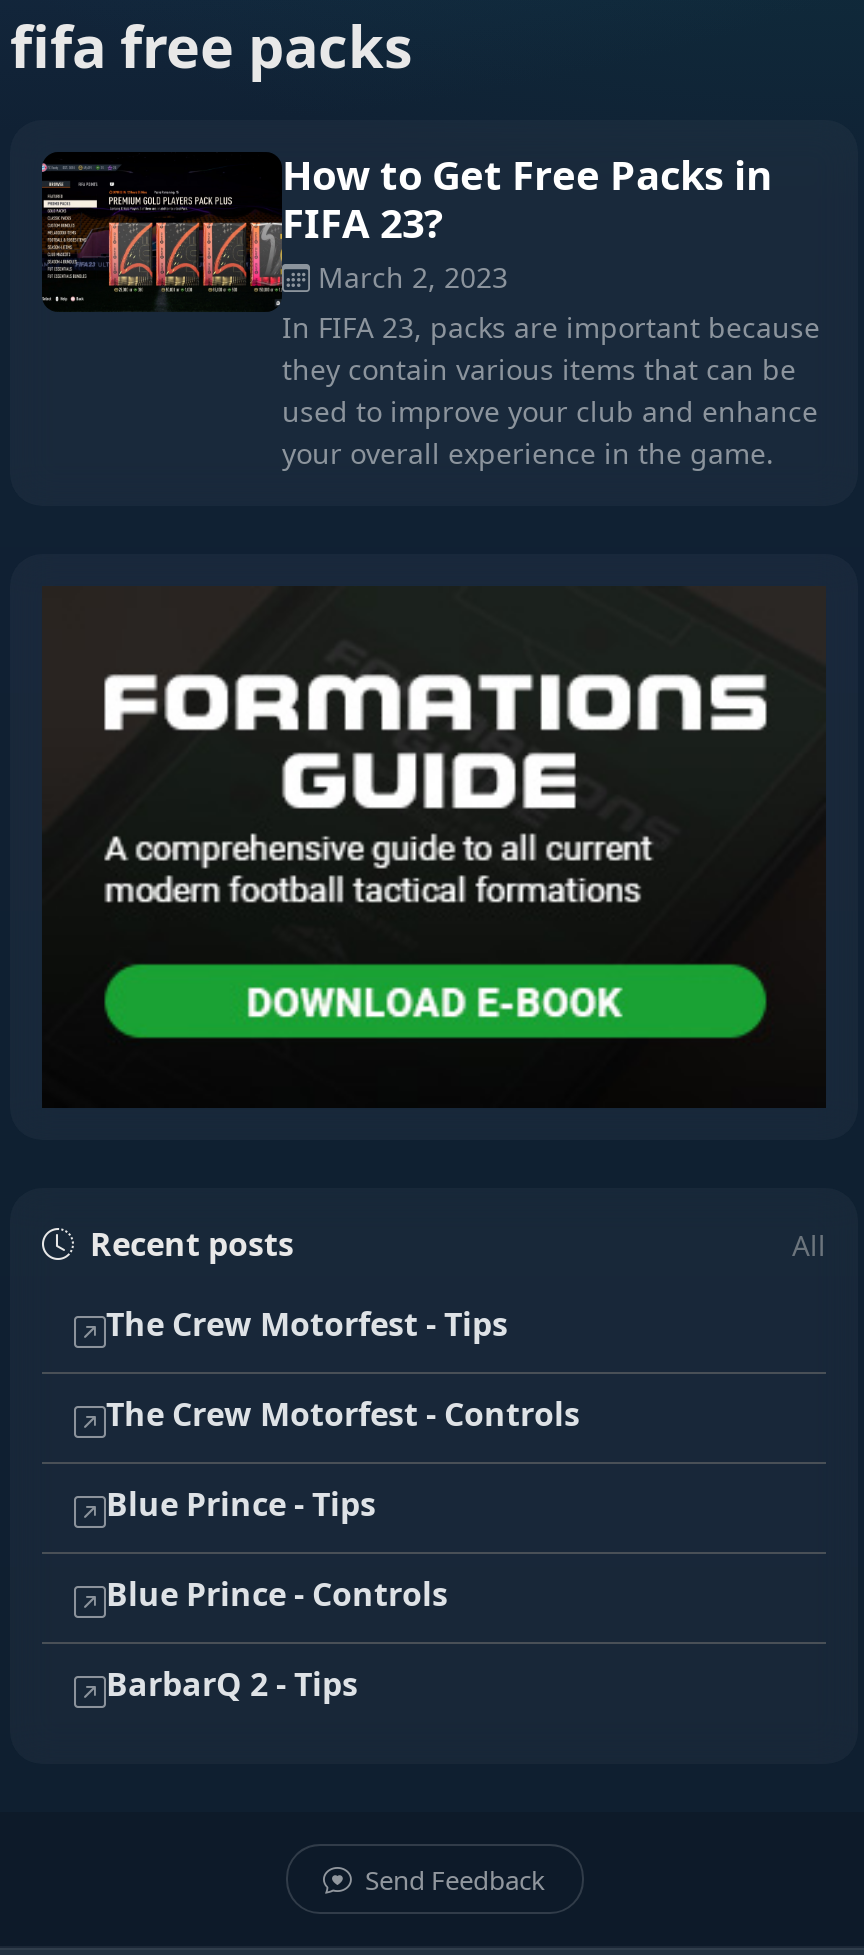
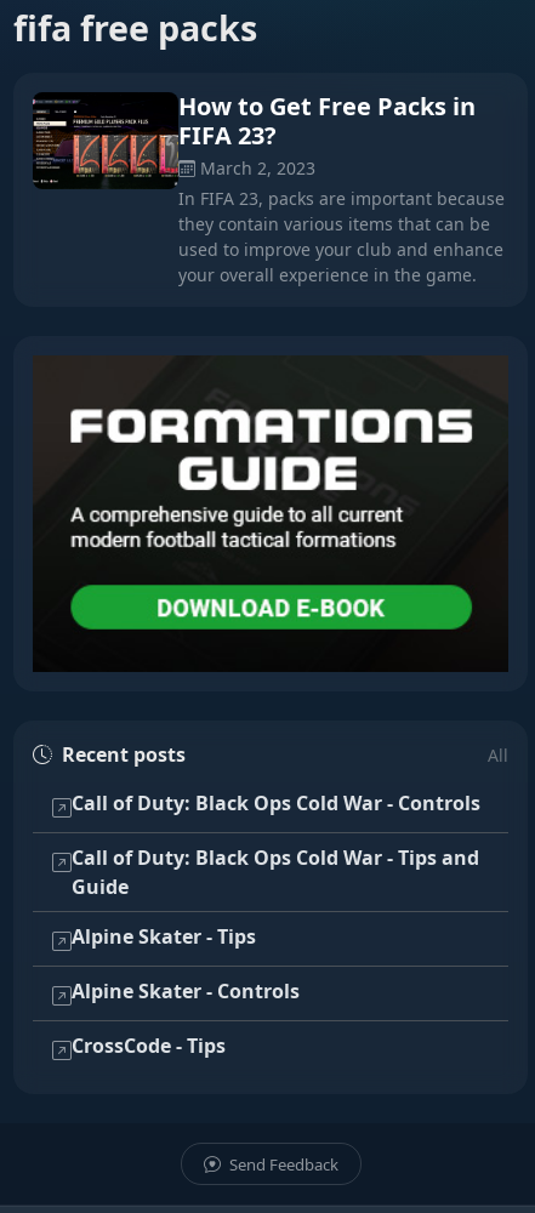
[106,1303,508,1347] The Crew Motorfest - Tips -> [72,790,480,817] Call of Duty: Black Ops Cold War - Controls
[106,1393,580,1437] The Crew Motorfest - Controls -> [72,845,479,900] Call of Duty: Black Ops Cold War - Tips and | Guide
[106,1483,376,1527] Blue Prince - Tips -> [72,923,256,950] Alpine Skater - Tips
[106,1573,448,1617] Blue Prince - Controls -> [72,978,300,1005] Alpine Skater - Controls
[106,1663,358,1707] BarbarQ 2 - Tips -> [72,1033,226,1059] CrossCode - Tips

